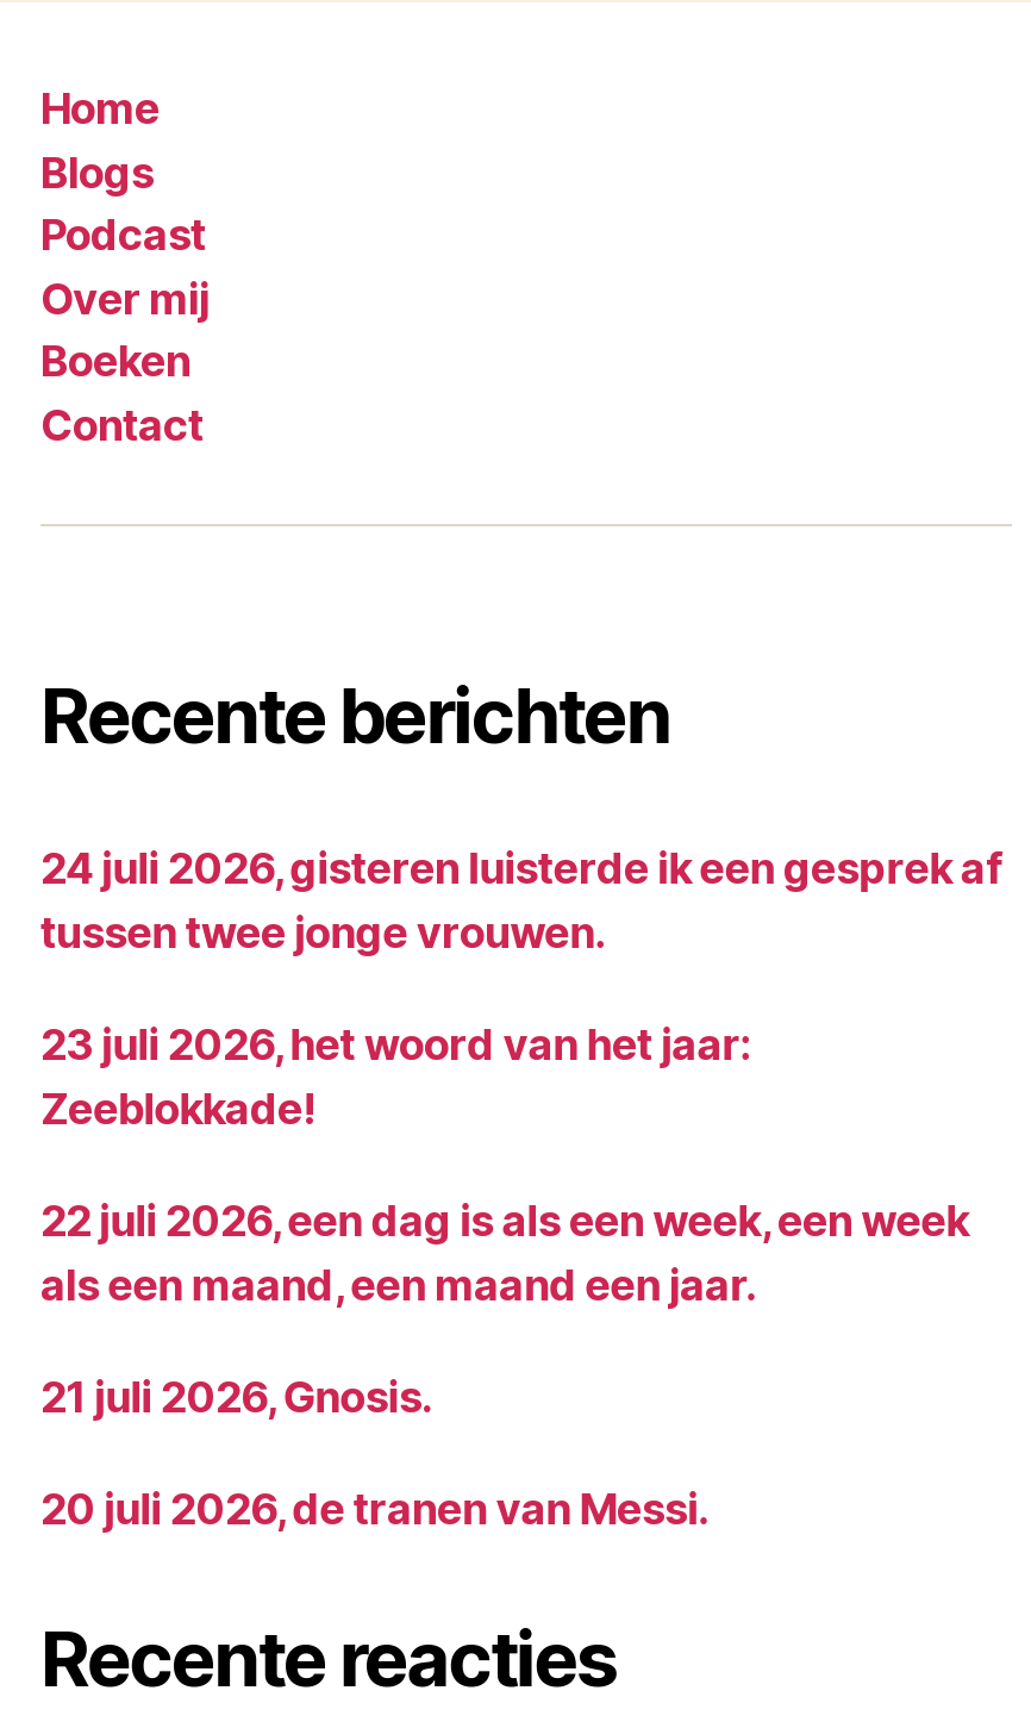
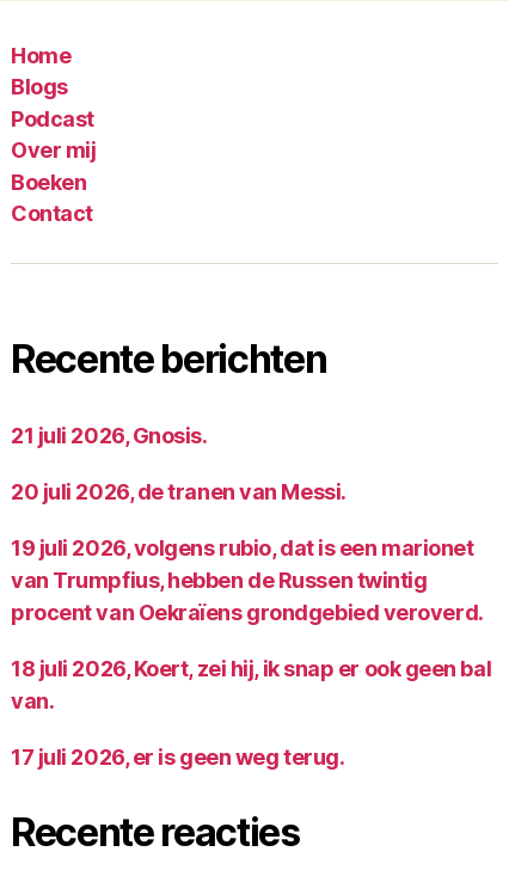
[40,843,1001,1310] 24 juli 2026, gisteren luisterde ik een gesprek af | tussen twee jonge vrouwen. | 23 juli 2026, het woord van het jaar: | Zeeblokkade! | 22 juli 2026, een dag is als een week, een week | als een maand, een maand een jaar. -> none
moved [40,1372,709,1534] -> [11,423,346,504]: 21 juli 2026, Gnosis. | 20 juli 2026, de tranen van Messi.
none -> [11,535,491,770] 19 juli 2026, volgens rubio, dat is een marionet | van Trumpfius, hebben de Russen twintig | procent van Oekraïens grondgebied veroverd. | 18 juli 2026, Koert, zei hij, ik snap er ook geen bal | van. | 17 juli 2026, er is geen weg terug.

